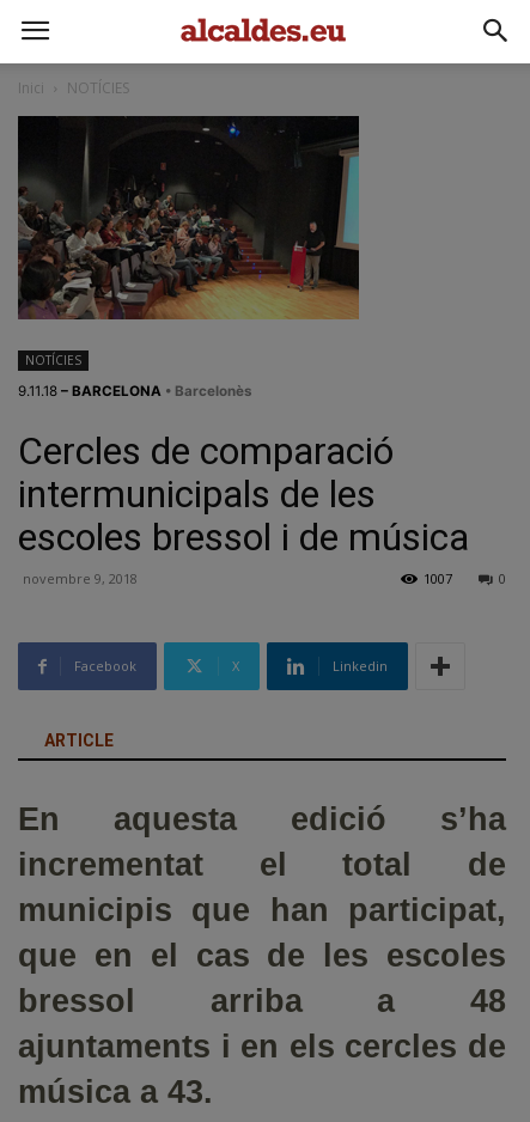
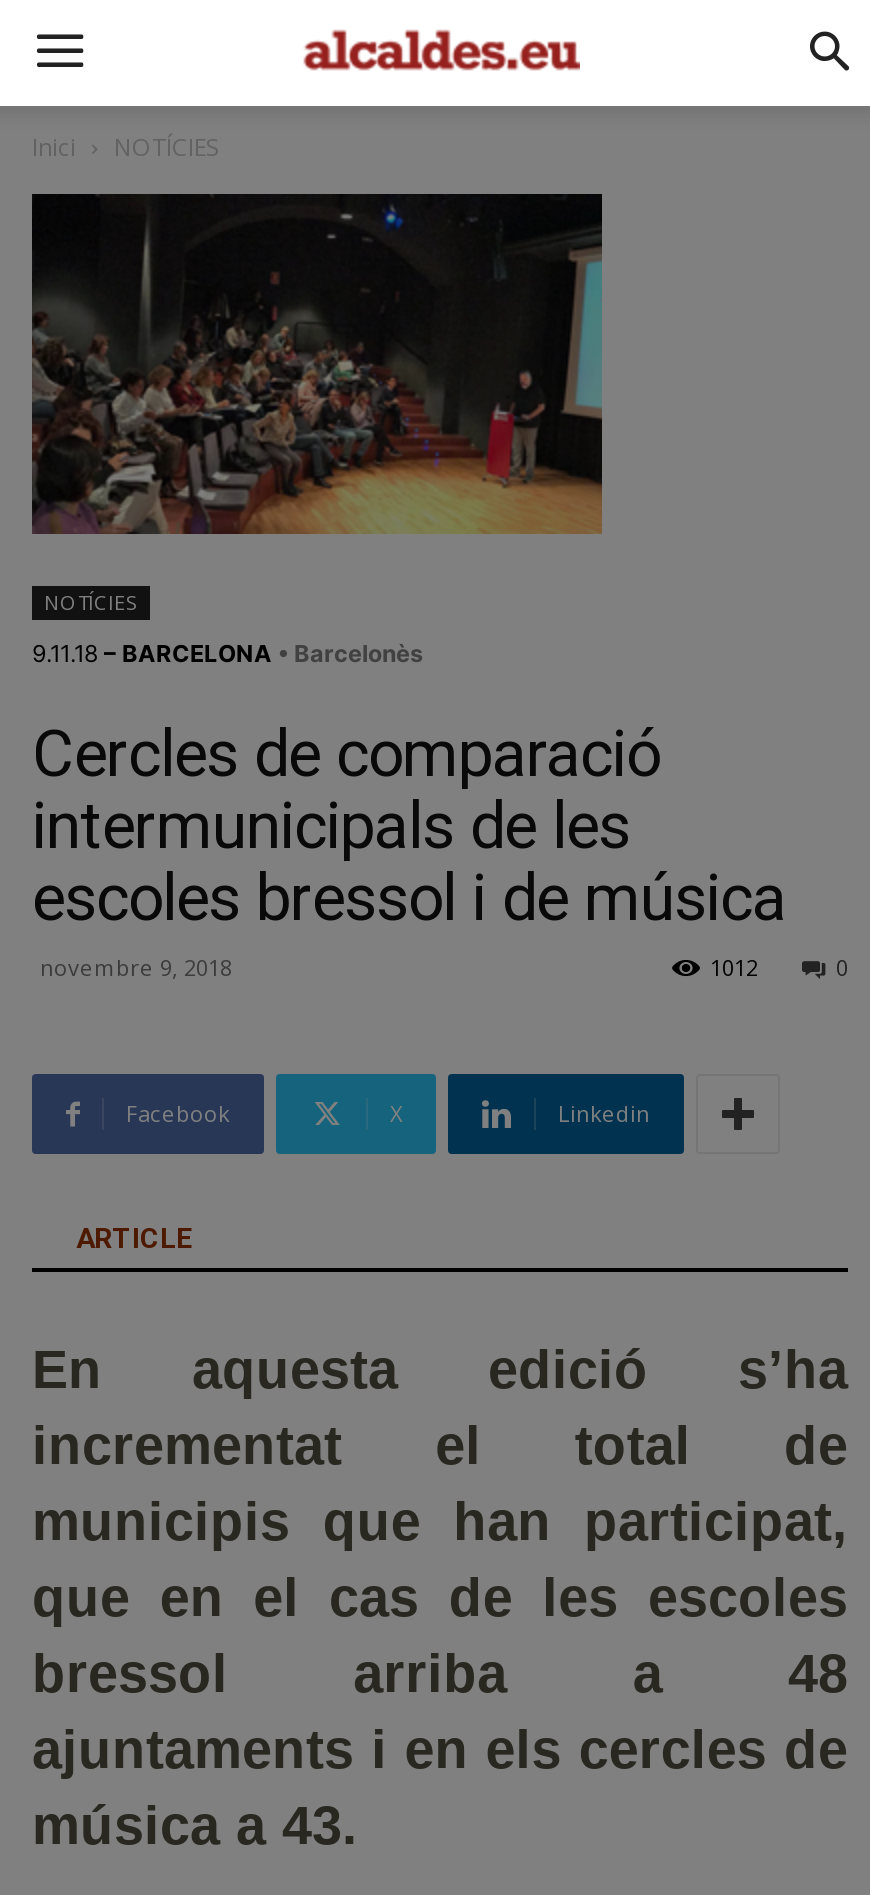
[424,569,452,587] 1007 -> [710,952,758,982] 1012

